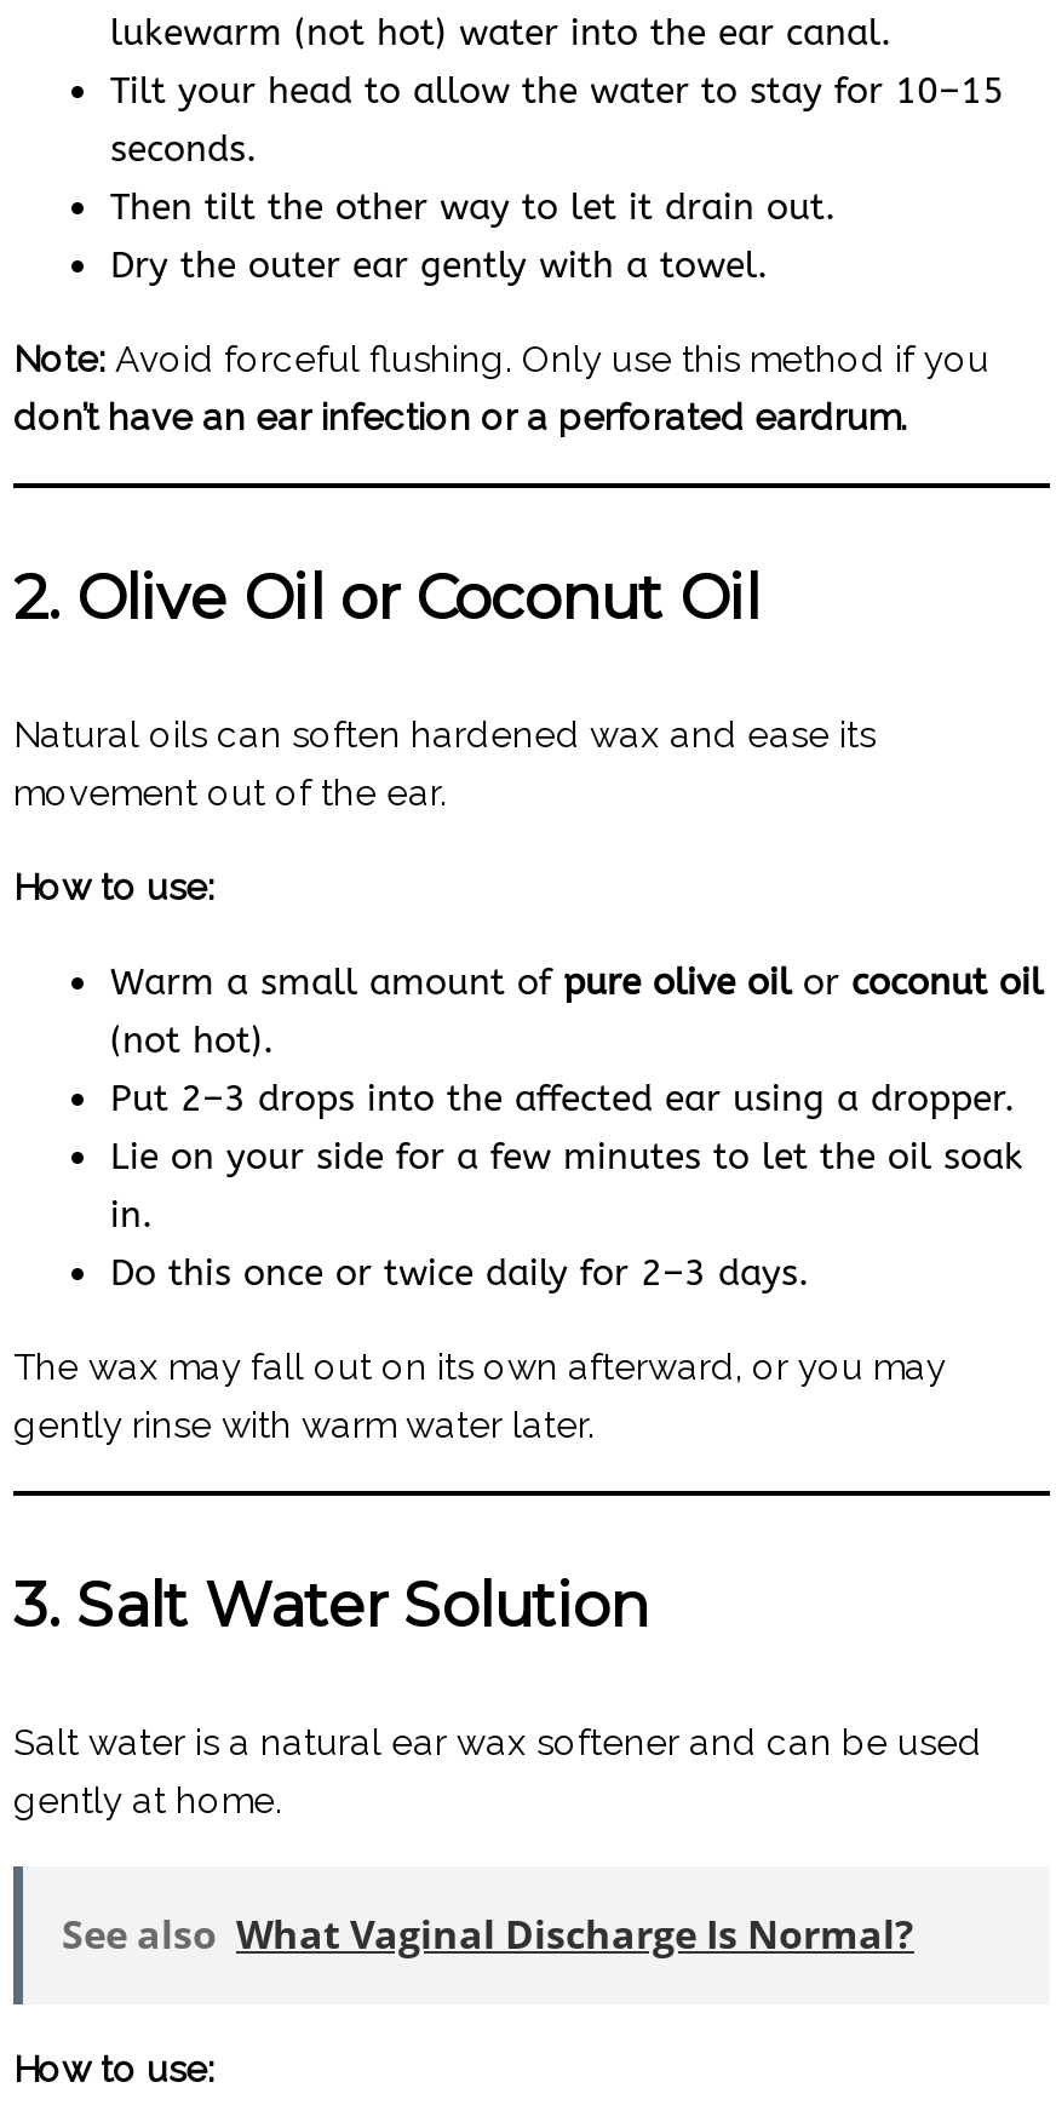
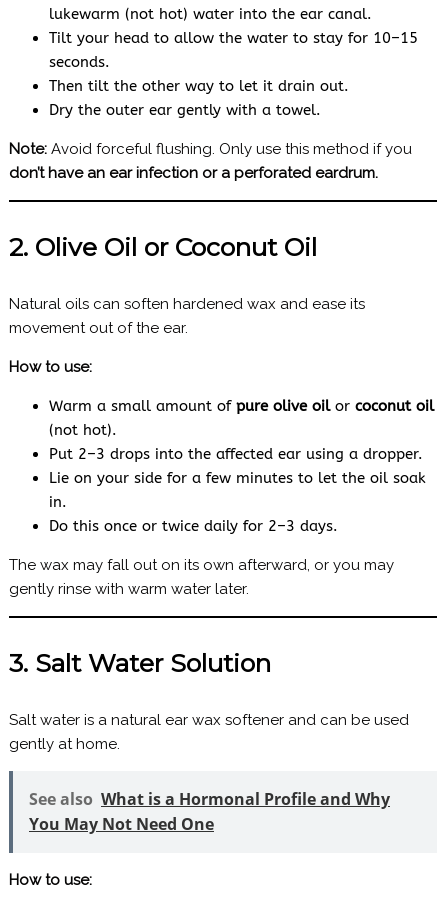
[62,1907,914,1960] See also What Vaginal Discharge Is Normal? -> [29,788,390,835] See also What is a Hormonal Profile and Why | You May Not Need One

